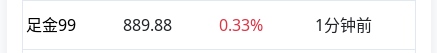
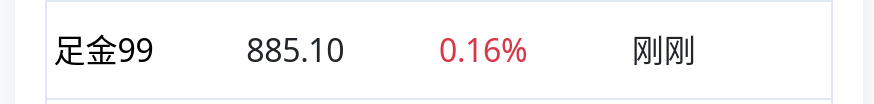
[123,14,372,36] 889.88 | 0.33% | 1分钟前 -> [246,27,696,71] 885.10 | 0.16% | 刚刚

